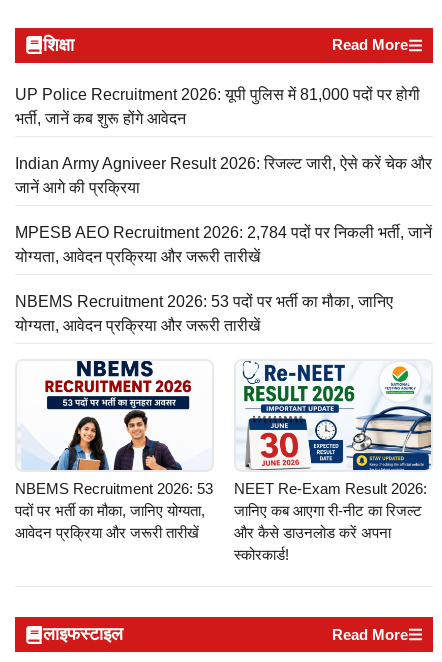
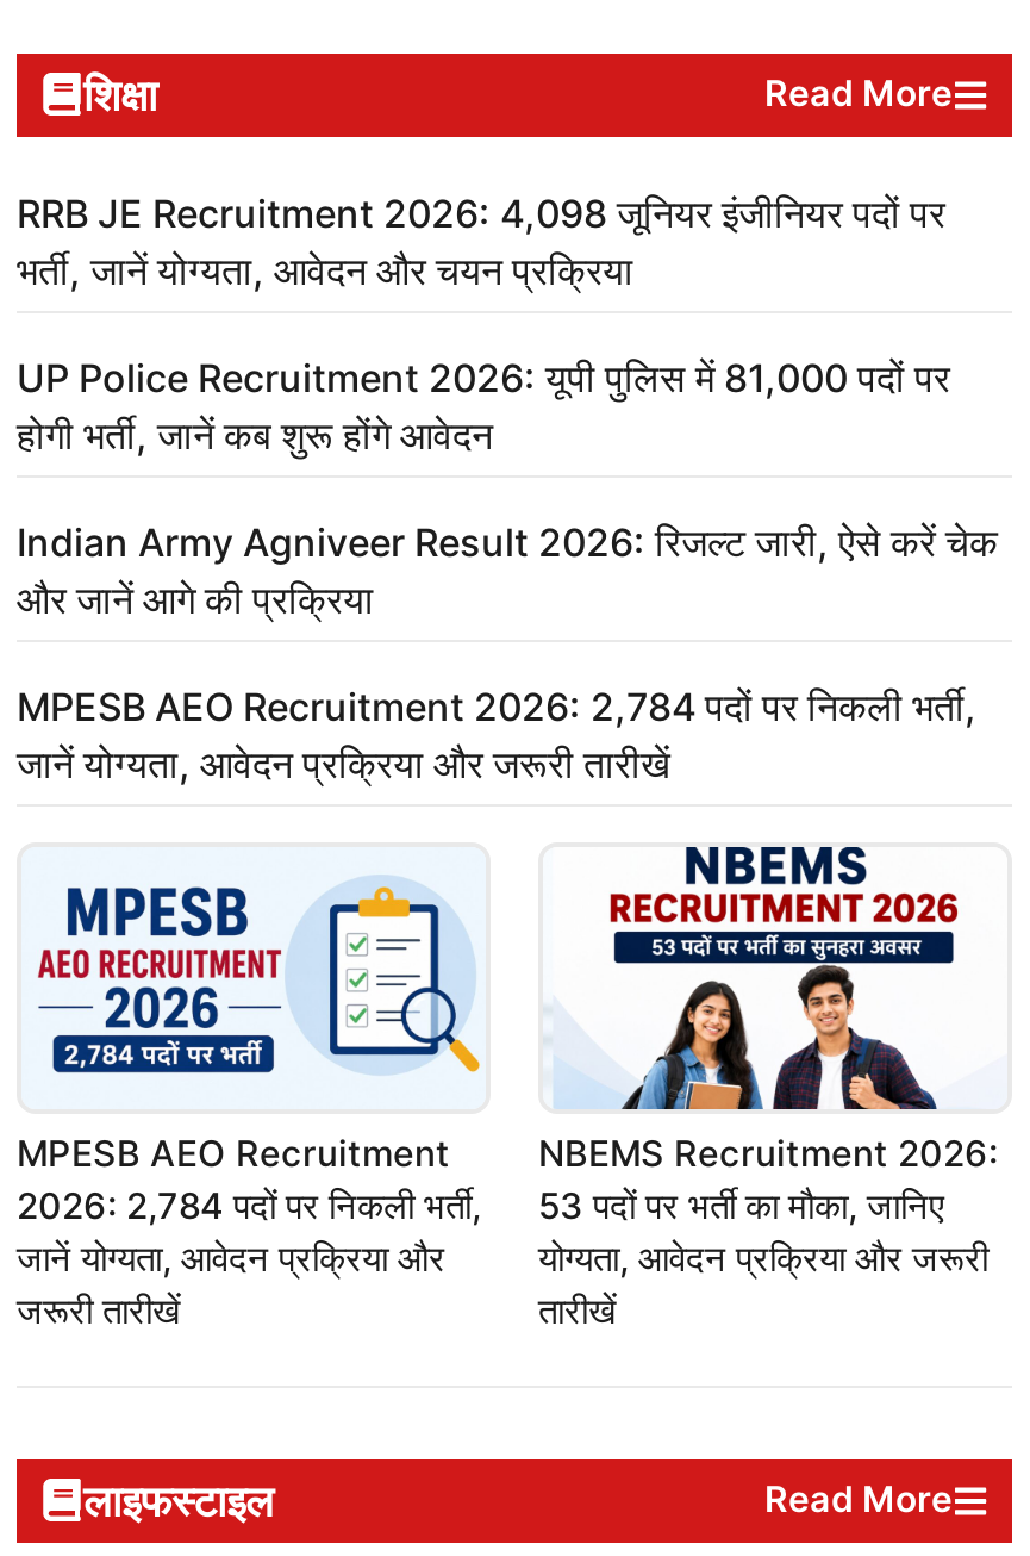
[15,86,420,127] UP Police Recruitment 2026: यूपी पुलिस में 81,000 पदों पर होगी | भर्ती, जानें कब शुरू होंगे आवेदन -> [17,189,945,294] RRB JE Recruitment 2026: 4,098 जूनियर इंजीनियर पदों पर | भर्ती, जानें योग्यता, आवेदन और चयन प्रक्रिया
[15,155,432,196] Indian Army Agniveer Result 2026: रिजल्ट जारी, ऐसे करें चेक और | जानें आगे की प्रक्रिया -> [17,353,950,458] UP Police Recruitment 2026: यूपी पुलिस में 81,000 पदों पर | होगी भर्ती, जानें कब शुरू होंगे आवेदन
[15,224,432,265] MPESB AEO Recruitment 2026: 2,784 पदों पर निकली भर्ती, जानें | योग्यता, आवेदन प्रक्रिया और जरूरी तारीखें -> [17,518,998,622] Indian Army Agniveer Result 2026: रिजल्ट जारी, ऐसे करें चेक | और जानें आगे की प्रक्रिया
[15,293,393,334] NBEMS Recruitment 2026: 53 पदों पर भर्ती का मौका, जानिए | योग्यता, आवेदन प्रक्रिया और जरूरी तारीखें -> [17,682,976,787] MPESB AEO Recruitment 2026: 2,784 पदों पर निकली भर्ती, | जानें योग्यता, आवेदन प्रक्रिया और जरूरी तारीखें
[15,360,213,541] [image] | NBEMS Recruitment 2026: 53 | पदों पर भर्ती का मौका, जानिए योग्यता, | आवेदन प्रक्रिया और जरूरी तारीखें -> [17,847,481,1332] [image] | MPESB AEO Recruitment | 2026: 2,784 पदों पर निकली भर्ती, | जानें योग्यता, आवेदन प्रक्रिया और | जरूरी तारीखें
[234,360,432,563] [image] | NEET Re-Exam Result 2026: | जानिए कब आएगा री-नीट का रिजल्ट | और कैसे डाउनलोड करें अपना | स्कोरकार्ड! -> [538,845,1007,1332] [image] | NBEMS Recruitment 2026: | 53 पदों पर भर्ती का मौका, जानिए | योग्यता, आवेदन प्रक्रिया और जरूरी | तारीखें

